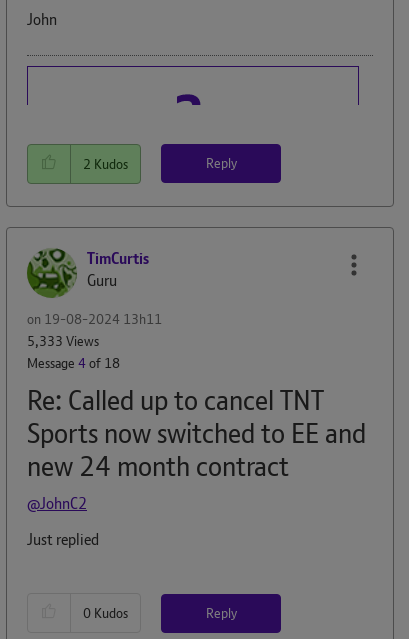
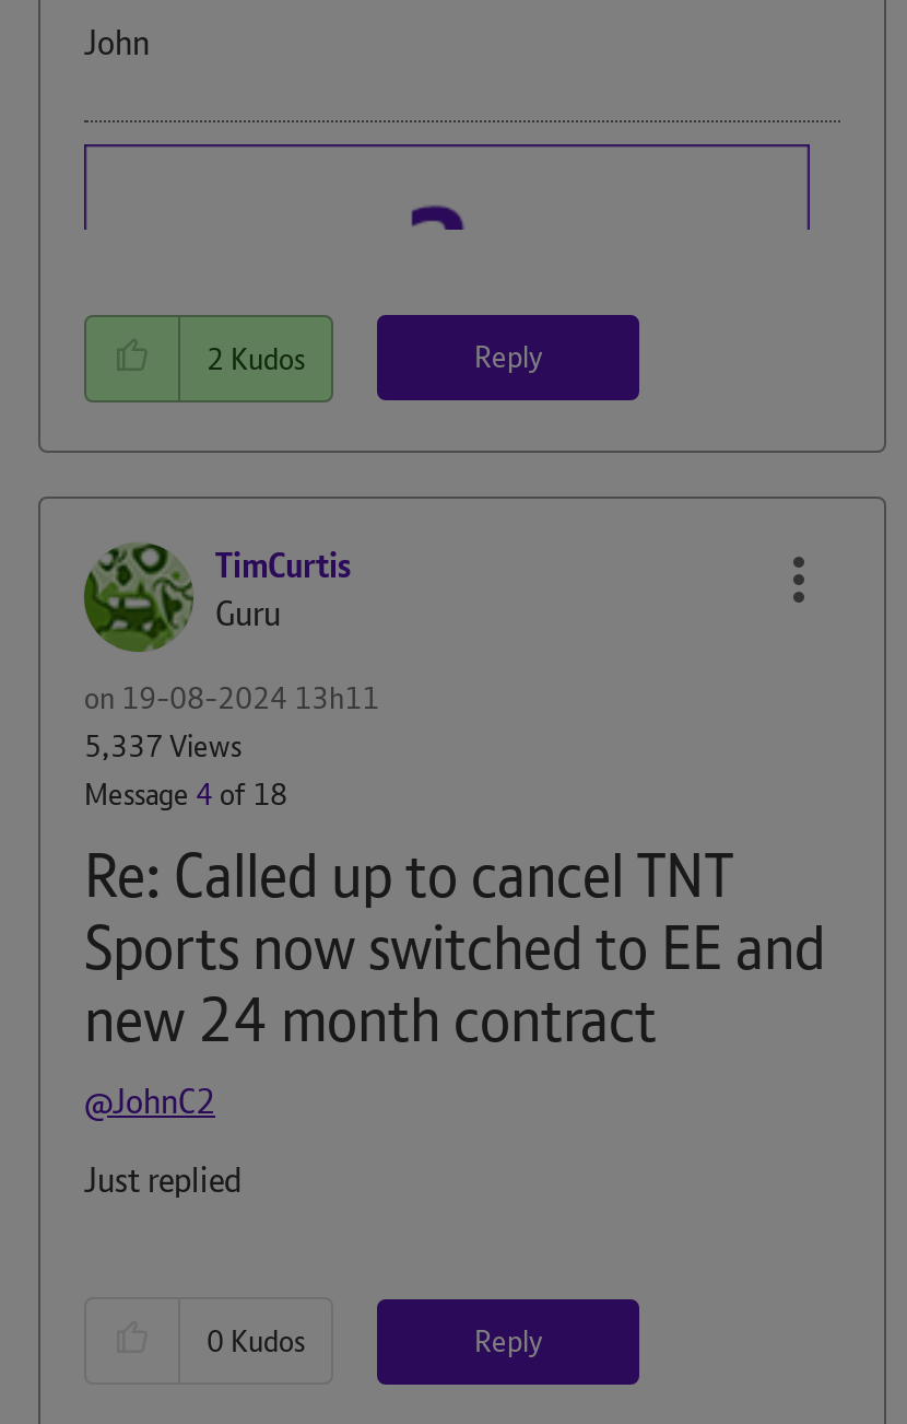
[27,331,99,349] 5,333 Views -> [84,725,242,764] 5,337 Views

